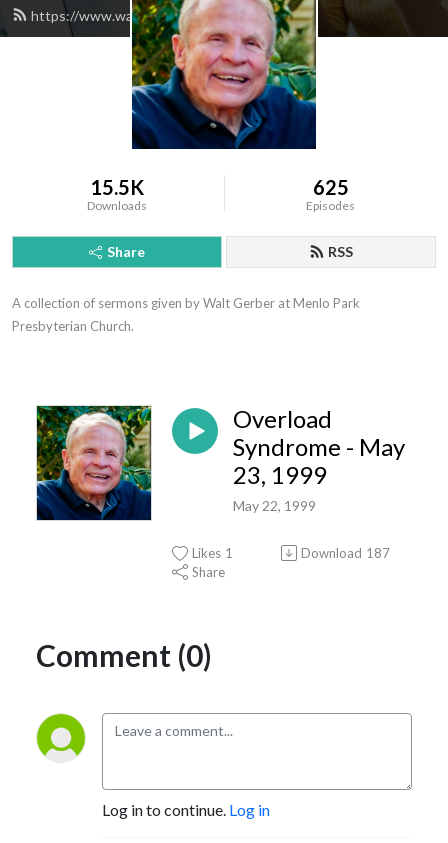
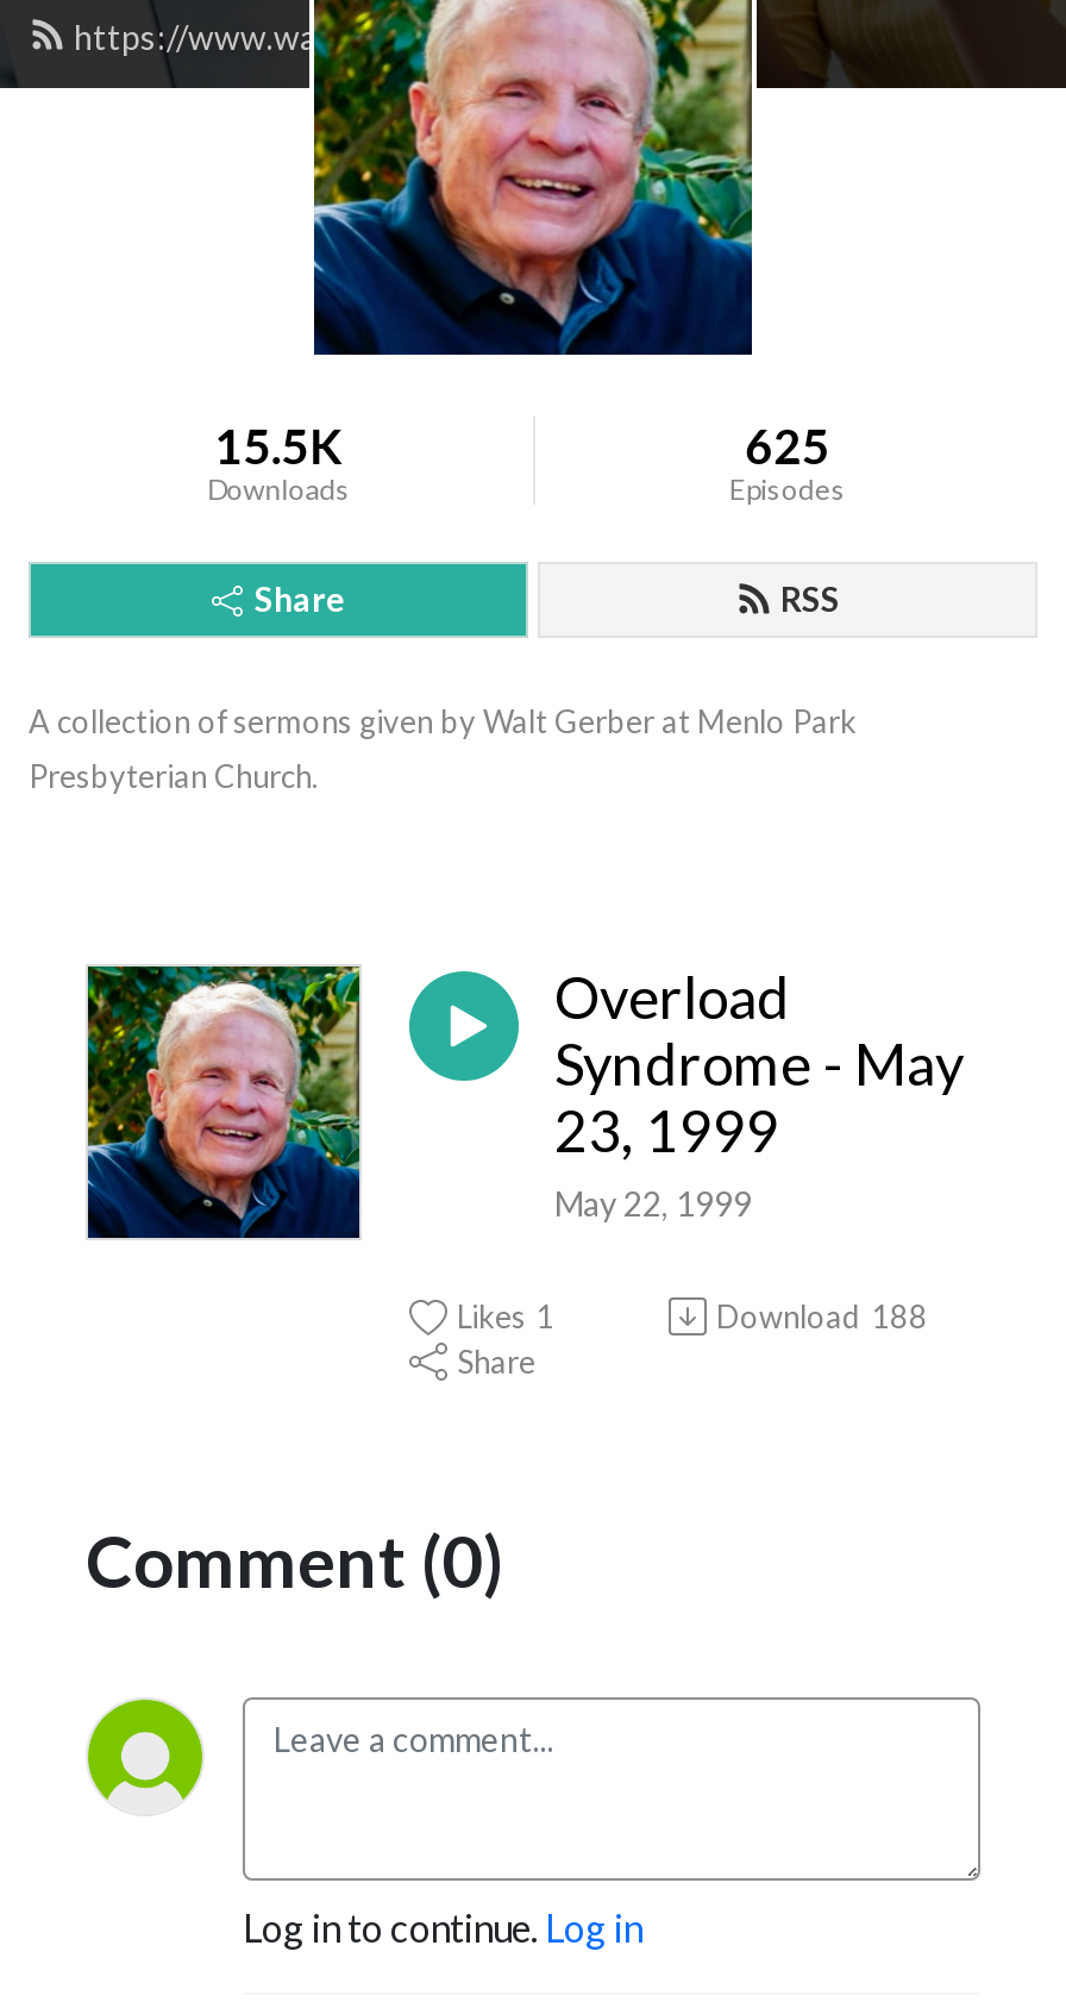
[301,545,390,561] Download 187 -> [716,1297,928,1335] Download 188

